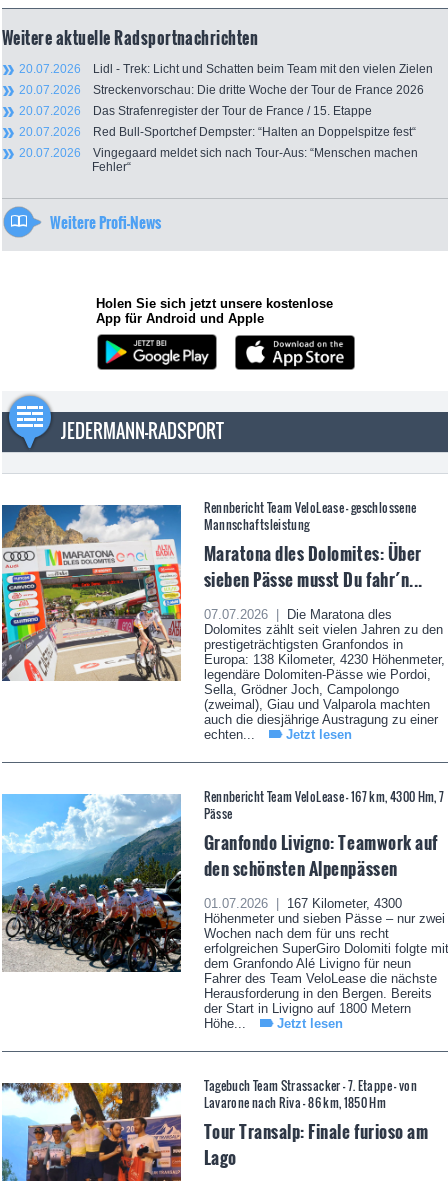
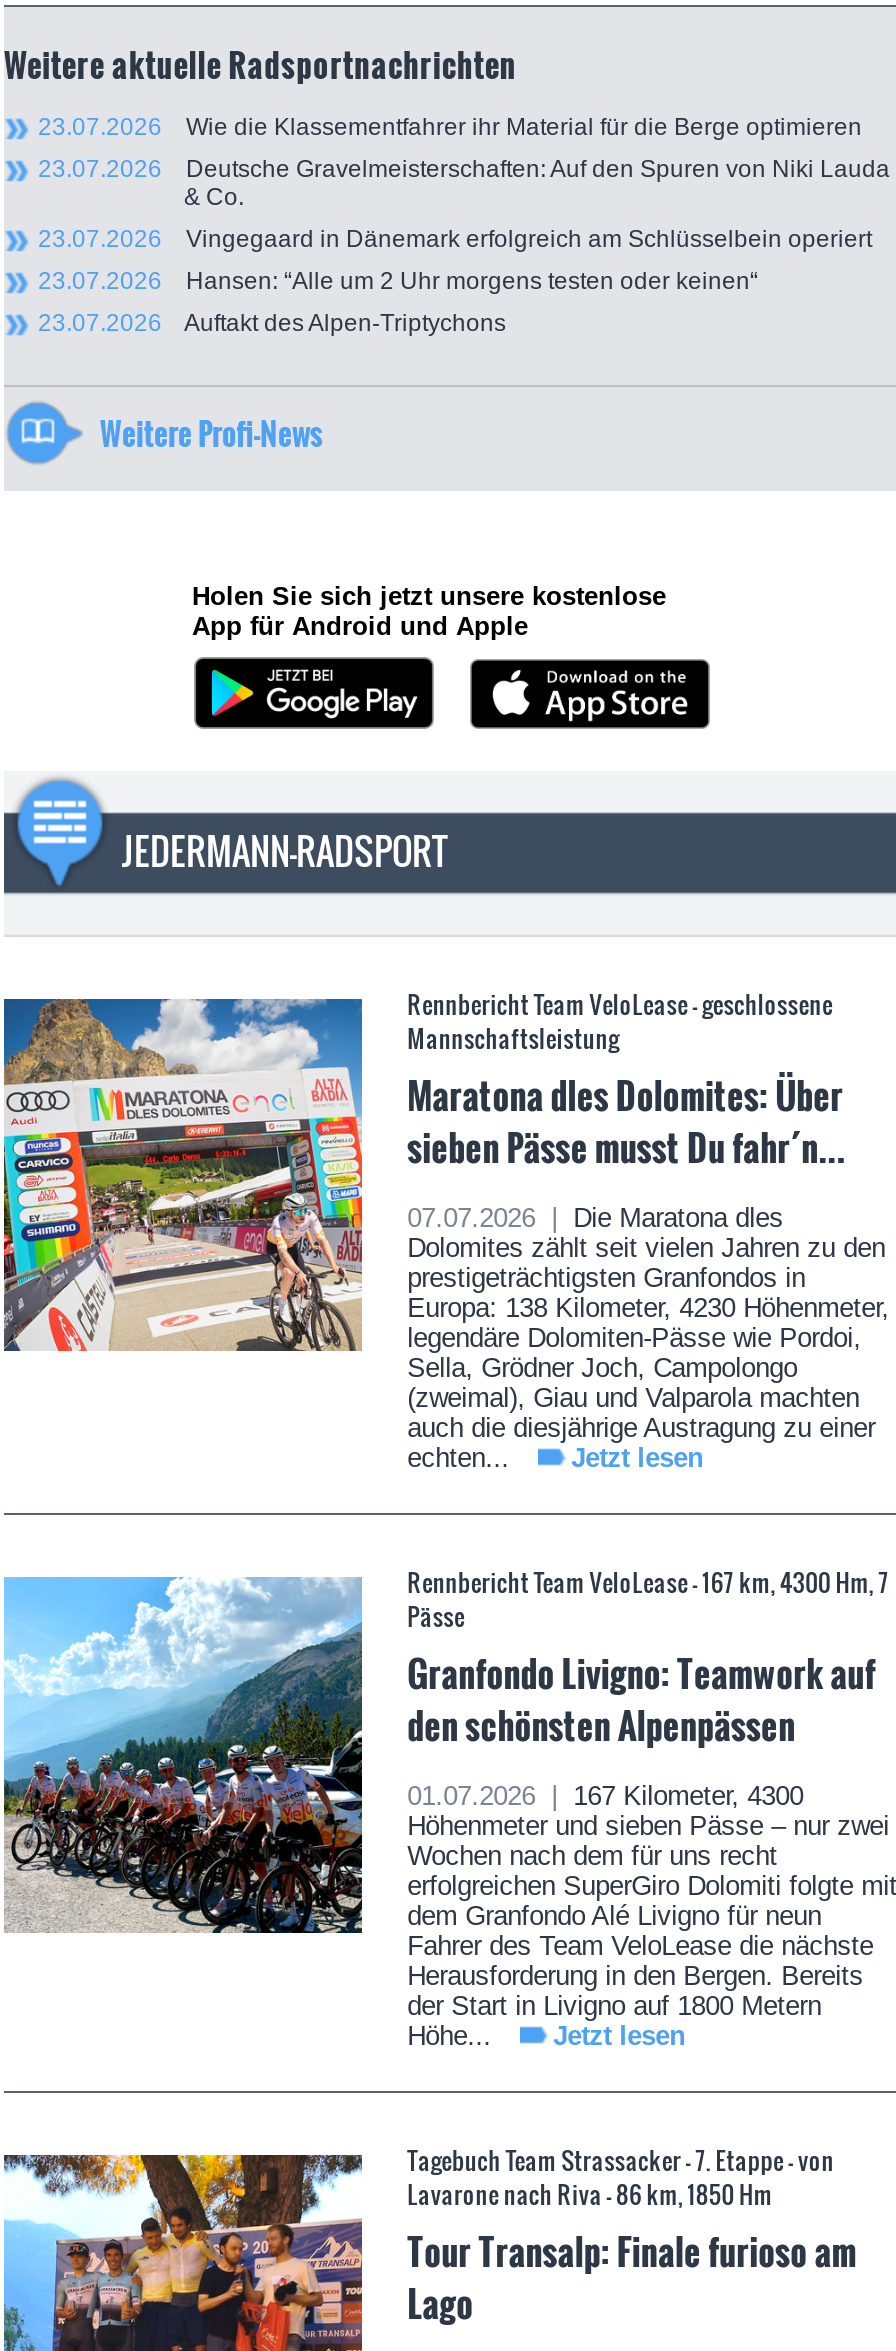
[19,62,433,76] 20.07.2026 Lidl - Trek: Licht und Schatten beim Team mit den vielen Zielen -> [38,114,862,142] 23.07.2026 Wie die Klassementfahrer ihr Material für die Berge optimieren
[19,83,424,97] 20.07.2026 Streckenvorschau: Die dritte Woche der Tour de France 2026 -> [38,156,890,212] 23.07.2026 Deutsche Gravelmeisterschaften: Auf den Spuren von Niki Lauda | & Co.
[19,104,372,118] 20.07.2026 Das Strafenregister der Tour de France / 15. Etappe -> [38,226,872,254] 23.07.2026 Vingegaard in Dänemark erfolgreich am Schlüsselbein operiert
[19,125,416,139] 20.07.2026 Red Bull-Sportchef Dempster: “Halten an Doppelspitze fest“ -> [38,268,758,296] 23.07.2026 Hansen: “Alle um 2 Uhr morgens testen oder keinen“
[19,146,418,174] 20.07.2026 Vingegaard meldet sich nach Tour-Aus: “Menschen machen | Fehler“ -> [38,310,506,338] 23.07.2026 Auftakt des Alpen-Triptychons

